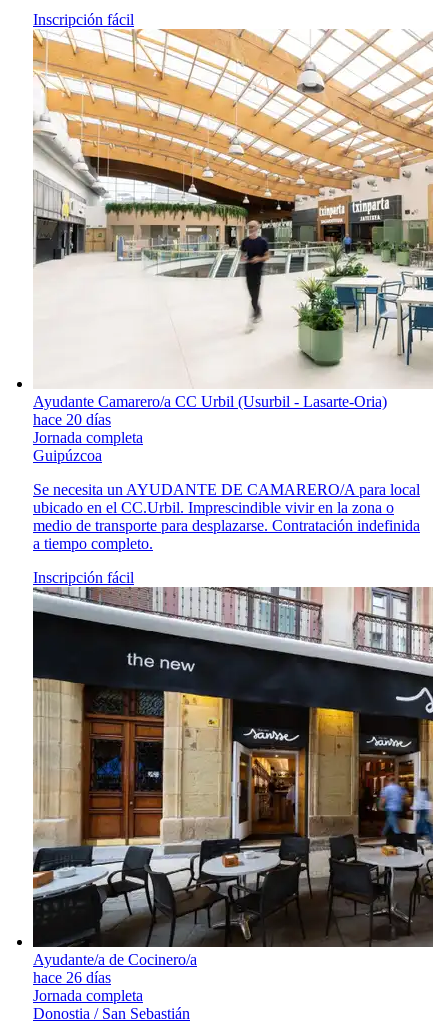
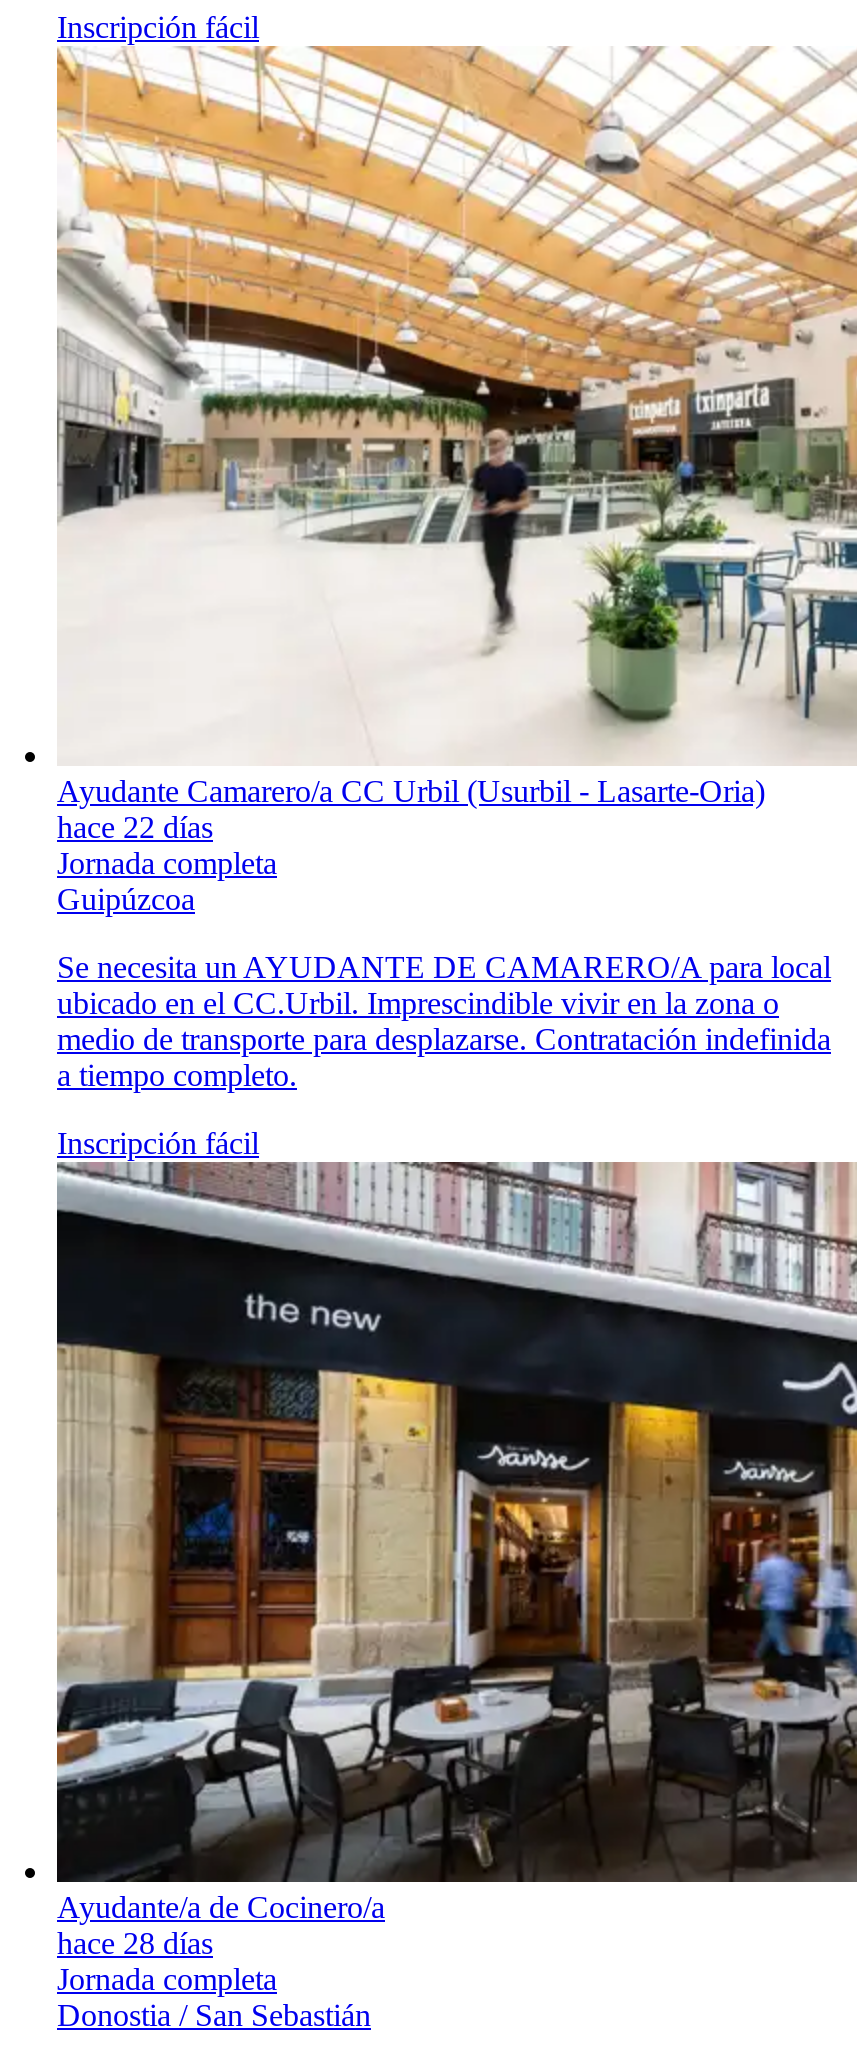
[33,411,111,428] hace 20 días -> [57,810,213,844] hace 22 días
[33,969,111,986] hace 26 días -> [57,1926,213,1960] hace 28 días

